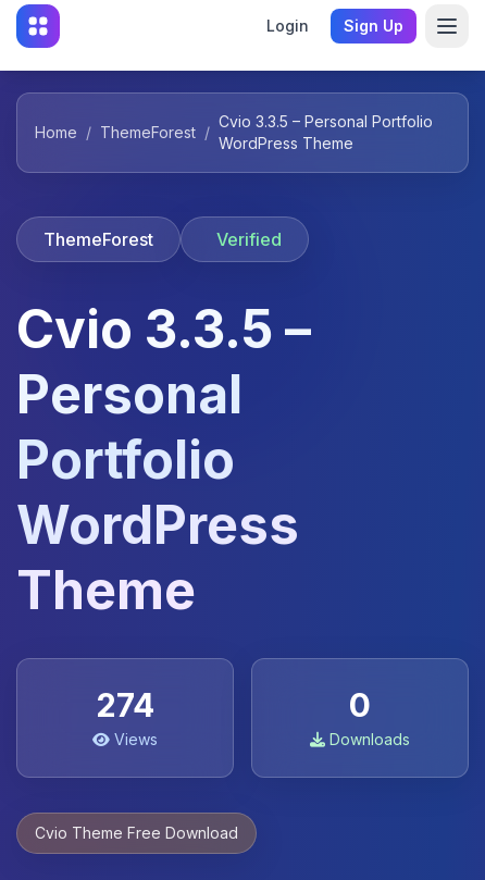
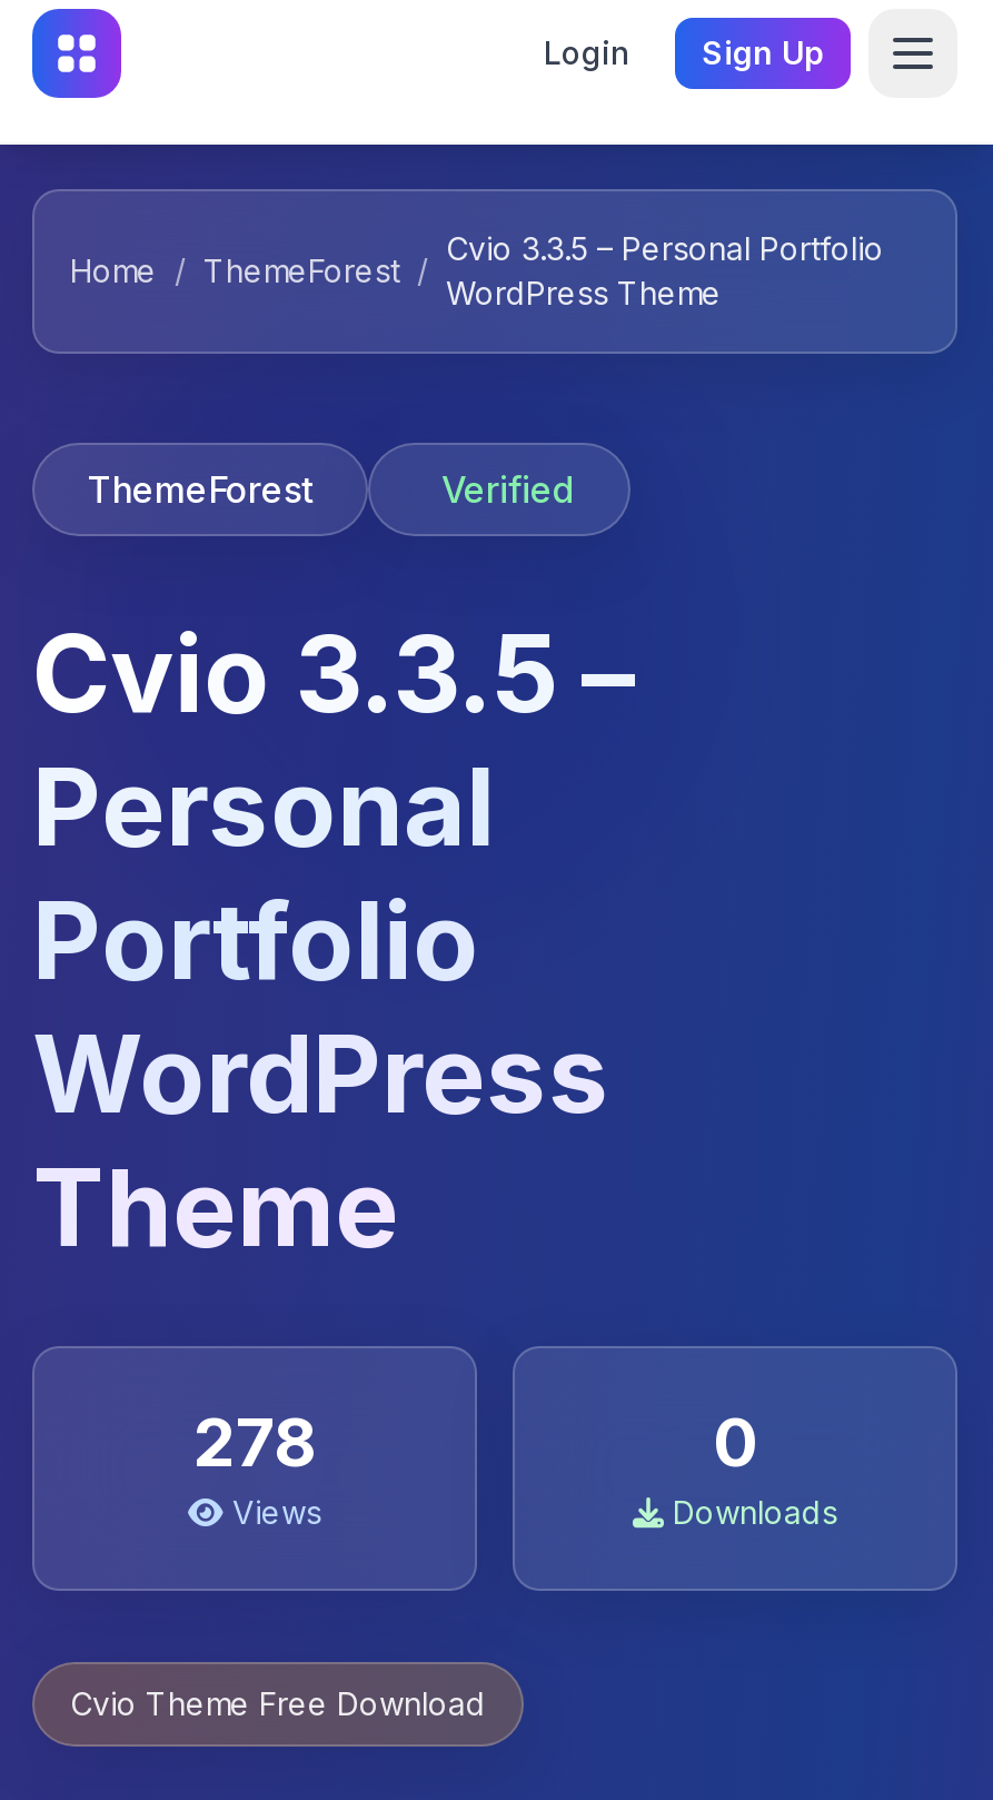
[96,685,154,724] 274 -> [193,1402,316,1482] 278

